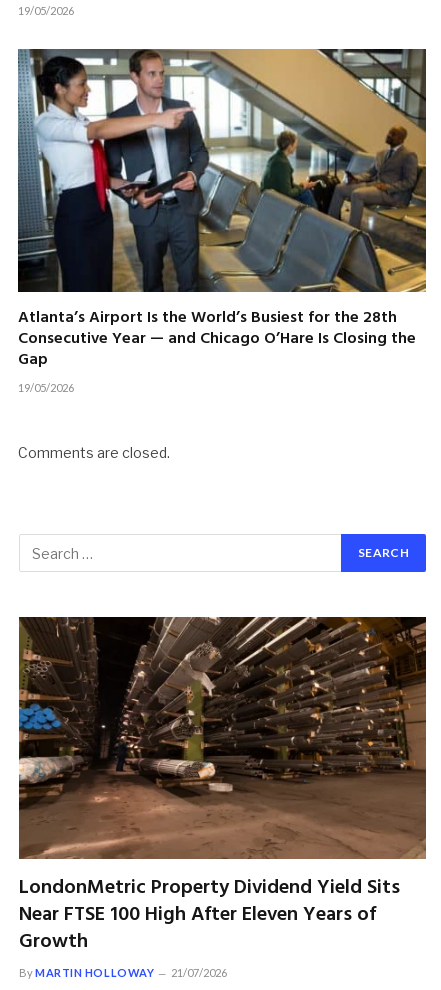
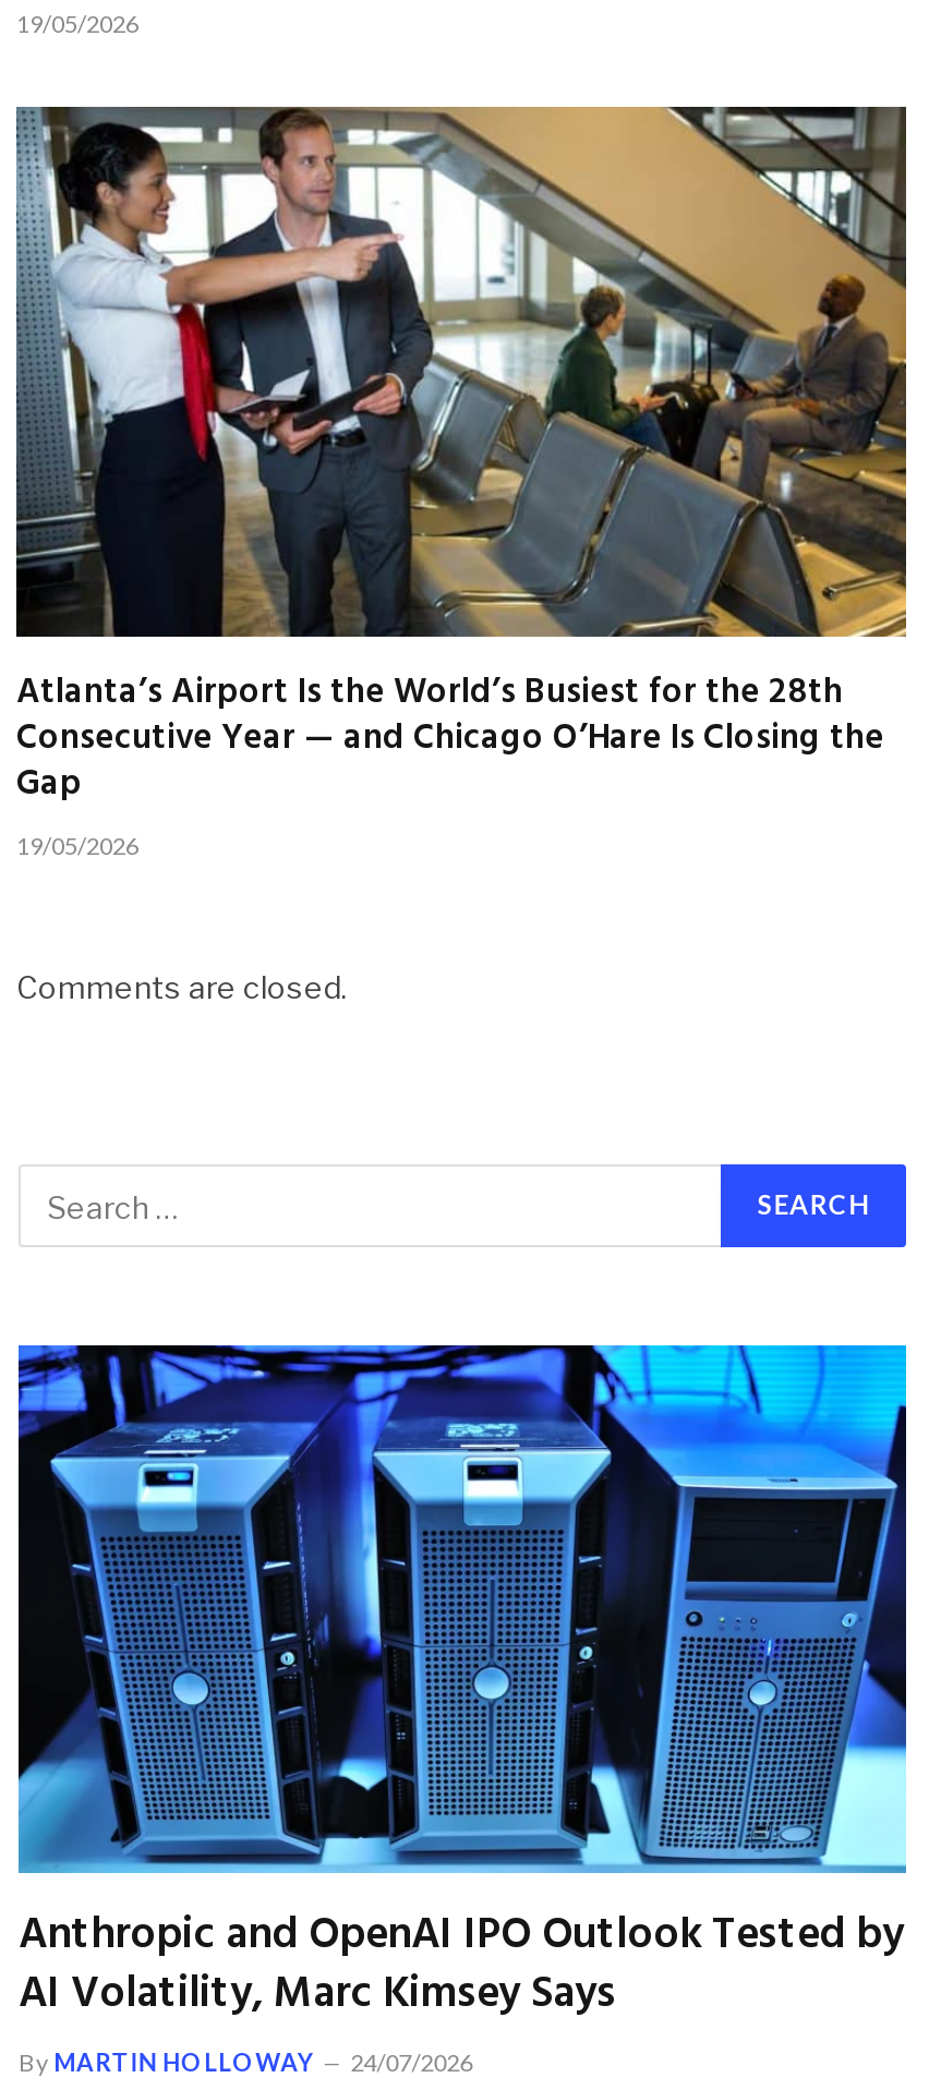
[18,616,427,958] [image] | LondonMetric Property Dividend Yield Sits | Near FTSE 100 High After Eleven Years of | Growth -> [16,1343,908,2031] [image] | Anthropic and OpenAI IPO Outlook Tested by | AI Volatility, Marc Kimsey Says
[19,966,227,979] By MARTIN HOLLOWAY 21/07/2026 -> [19,2048,473,2076] By MARTIN HOLLOWAY 24/07/2026

